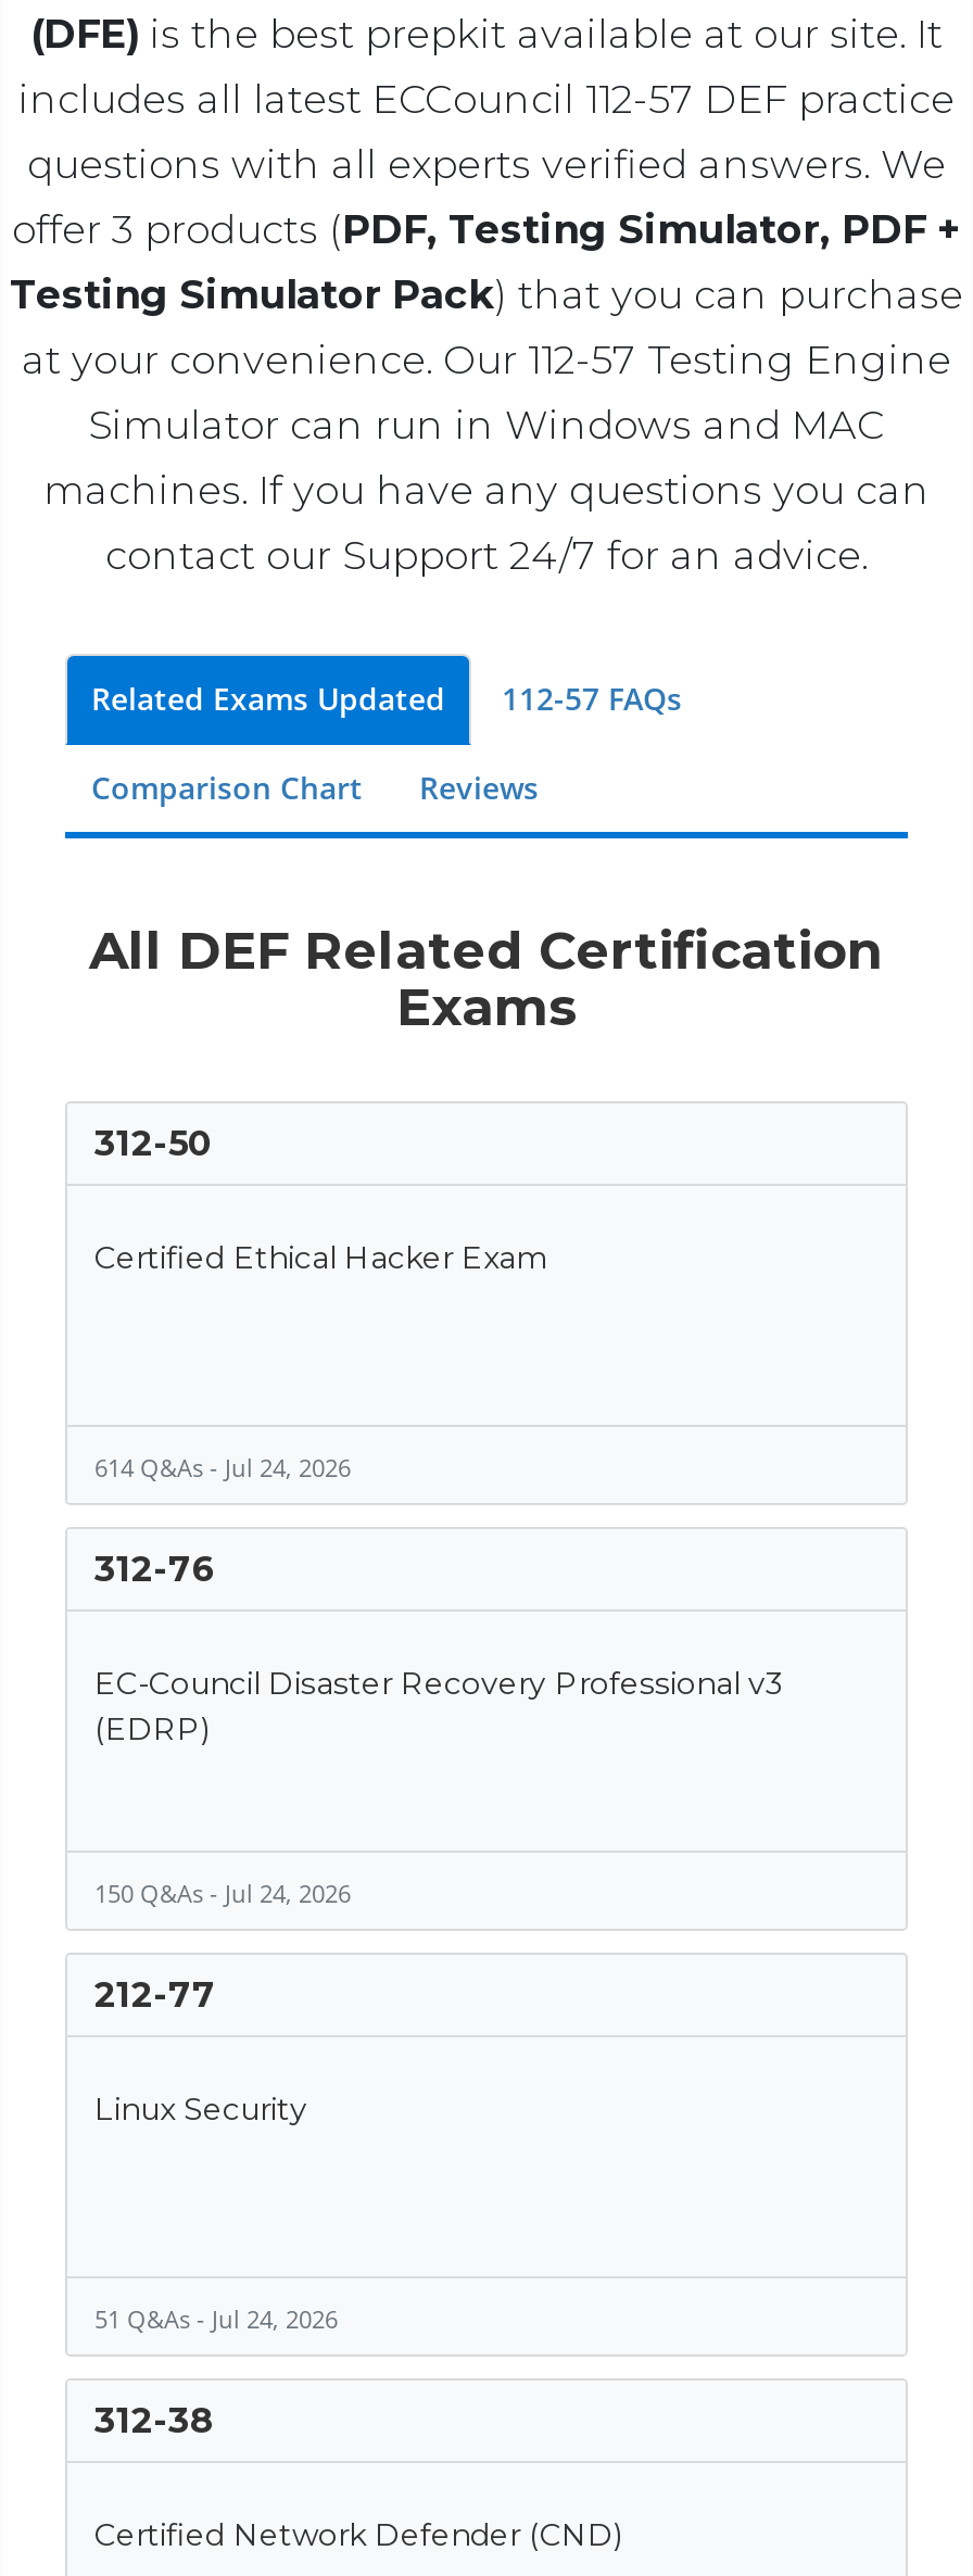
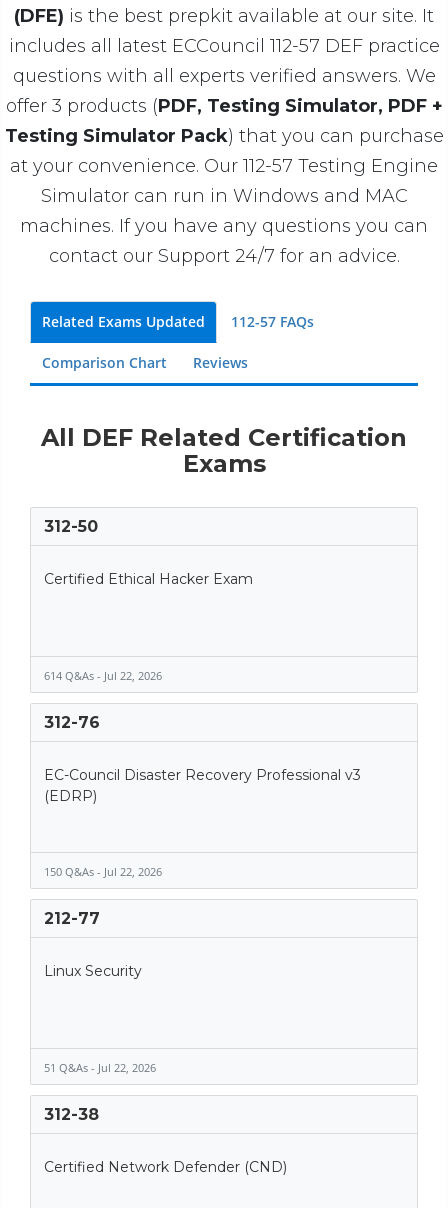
[94,1451,351,1483] 614 Q&As - Jul 24, 2026 -> [43,668,161,683] 614 Q&As - Jul 22, 2026
[94,1876,351,1909] 150 Q&As - Jul 24, 2026 -> [43,864,161,879] 150 Q&As - Jul 22, 2026
[94,2302,338,2335] 51 Q&As - Jul 24, 2026 -> [43,1060,155,1075] 51 Q&As - Jul 22, 2026

